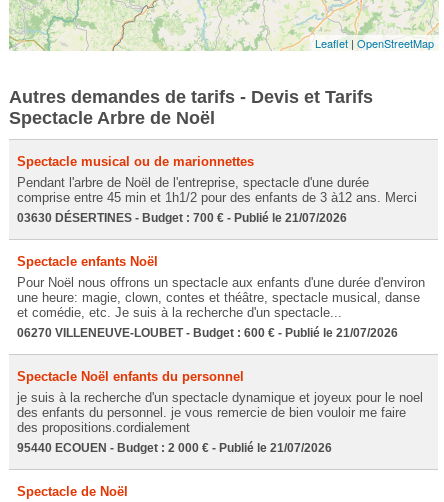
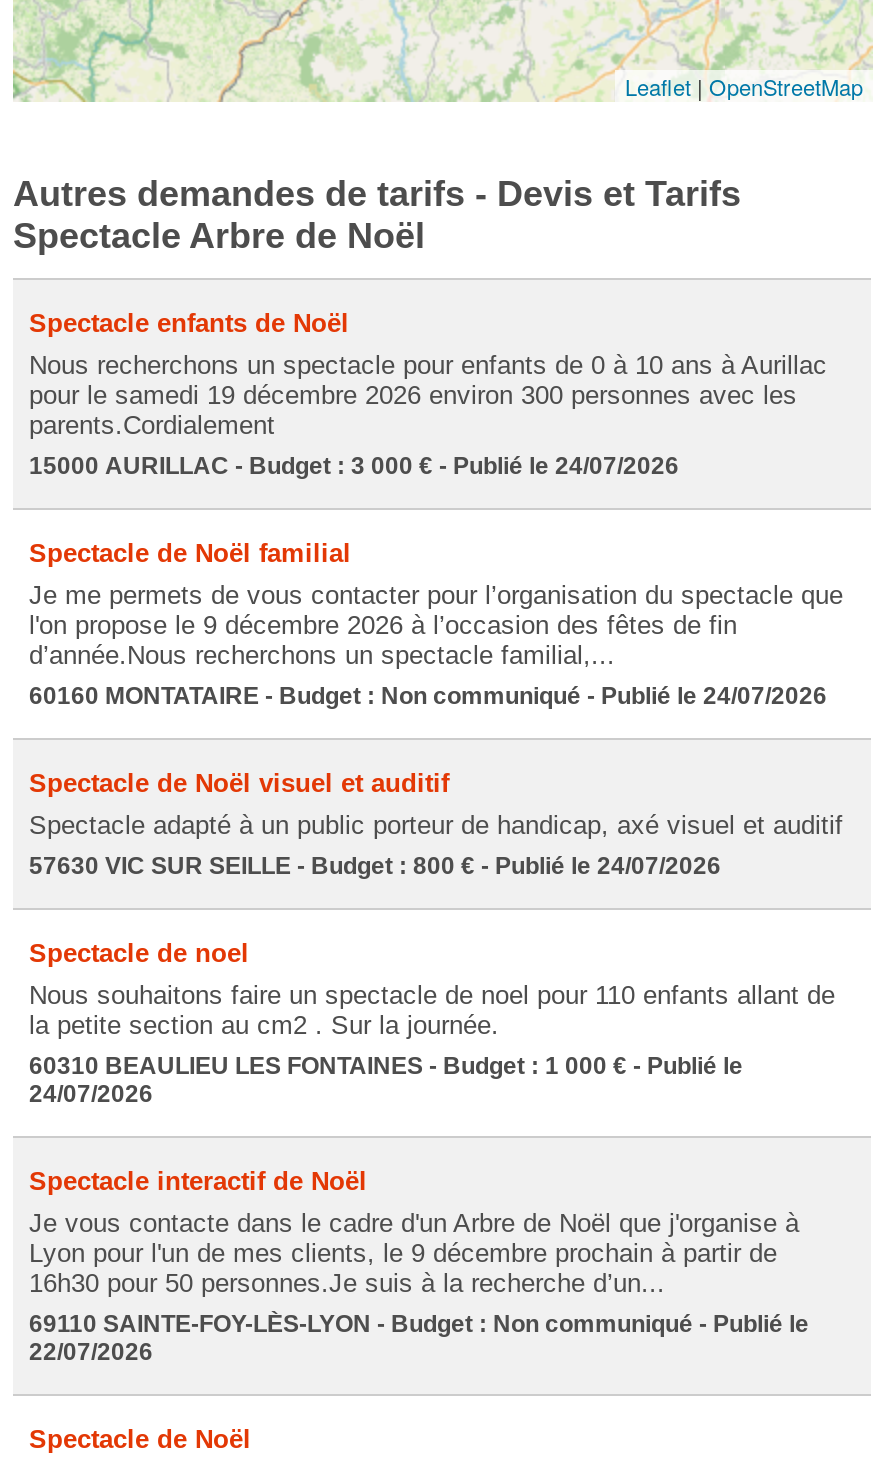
[17,154,425,455] Spectacle musical ou de marionnettes | Pendant l'arbre de Noël de l'entreprise, spectacle d'une durée | comprise entre 45 min et 1h1/2 pour des enfants de 3 à12 ans. Merci | 03630 DÉSERTINES - Budget : 700 € - Publié le 21/07/2026 | Spectacle enfants Noël | Pour Noël nous offrons un spectacle aux enfants d'une durée d'environ | une heure: magie, clown, contes et théâtre, spectacle musical, danse | et comédie, etc. Je suis à la recherche d'un spectacle... | 06270 VILLENEUVE-LOUBET - Budget : 600 € - Publié le 21/07/2026 | Spectacle Noël enfants du personnel | je suis à la recherche d'un spectacle dynamique et joyeux pour le noel | des enfants du personnel. je vous remercie de bien vouloir me faire | des propositions.cordialement | 95440 ECOUEN - Budget : 2 000 € - Publié le 21/07/2026 -> [29,308,843,1366] Spectacle enfants de Noël | Nous recherchons un spectacle pour enfants de 0 à 10 ans à Aurillac | pour le samedi 19 décembre 2026 environ 300 personnes avec les | parents.Cordialement | 15000 AURILLAC - Budget : 3 000 € - Publié le 24/07/2026 | Spectacle de Noël familial | Je me permets de vous contacter pour l’organisation du spectacle que | l'on propose le 9 décembre 2026 à l’occasion des fêtes de fin | d’année.Nous recherchons un spectacle familial,... | 60160 MONTATAIRE - Budget : Non communiqué - Publié le 24/07/2026 | Spectacle de Noël visuel et auditif | Spectacle adapté à un public porteur de handicap, axé visuel et auditif | 57630 VIC SUR SEILLE - Budget : 800 € - Publié le 24/07/2026 | Spectacle de noel | Nous souhaitons faire un spectacle de noel pour 110 enfants allant de | la petite section au cm2 . Sur la journée. | 60310 BEAULIEU LES FONTAINES - Budget : 1 000 € - Publié le | 24/07/2026 | Spectacle interactif de Noël | Je vous contacte dans le cadre d'un Arbre de Noël que j'organise à | Lyon pour l'un de mes clients, le 9 décembre prochain à partir de | 16h30 pour 50 personnes.Je suis à la recherche d’un... | 69110 SAINTE-FOY-LÈS-LYON - Budget : Non communiqué - Publié le | 22/07/2026

